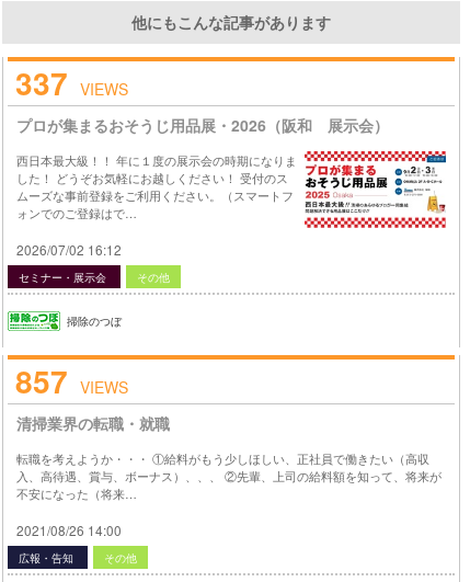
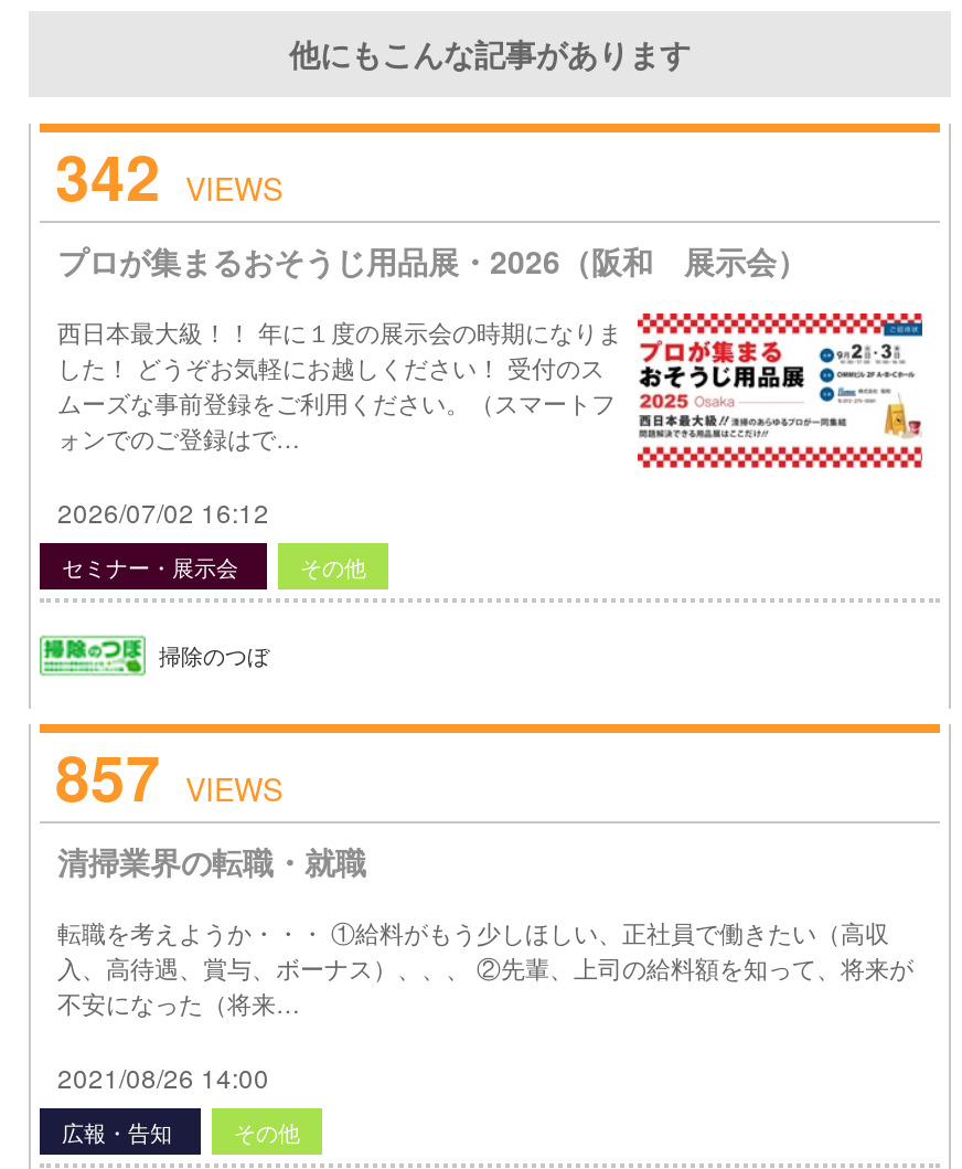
[15,60,128,105] 337 VIEWS -> [55,131,282,222] 342 VIEWS

